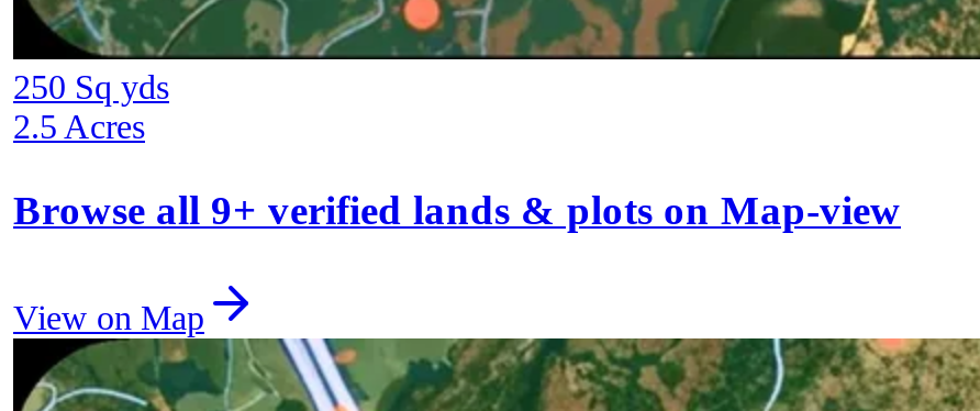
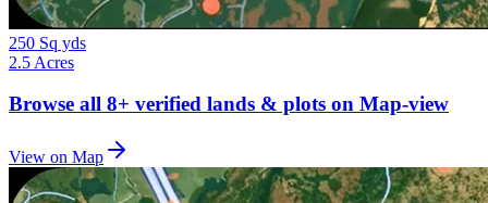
[13,188,901,234] Browse all 9+ verified lands & plots on Map-view -> [9,93,449,116] Browse all 8+ verified lands & plots on Map-view

